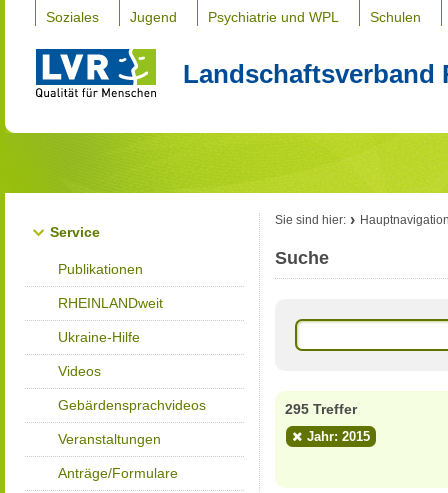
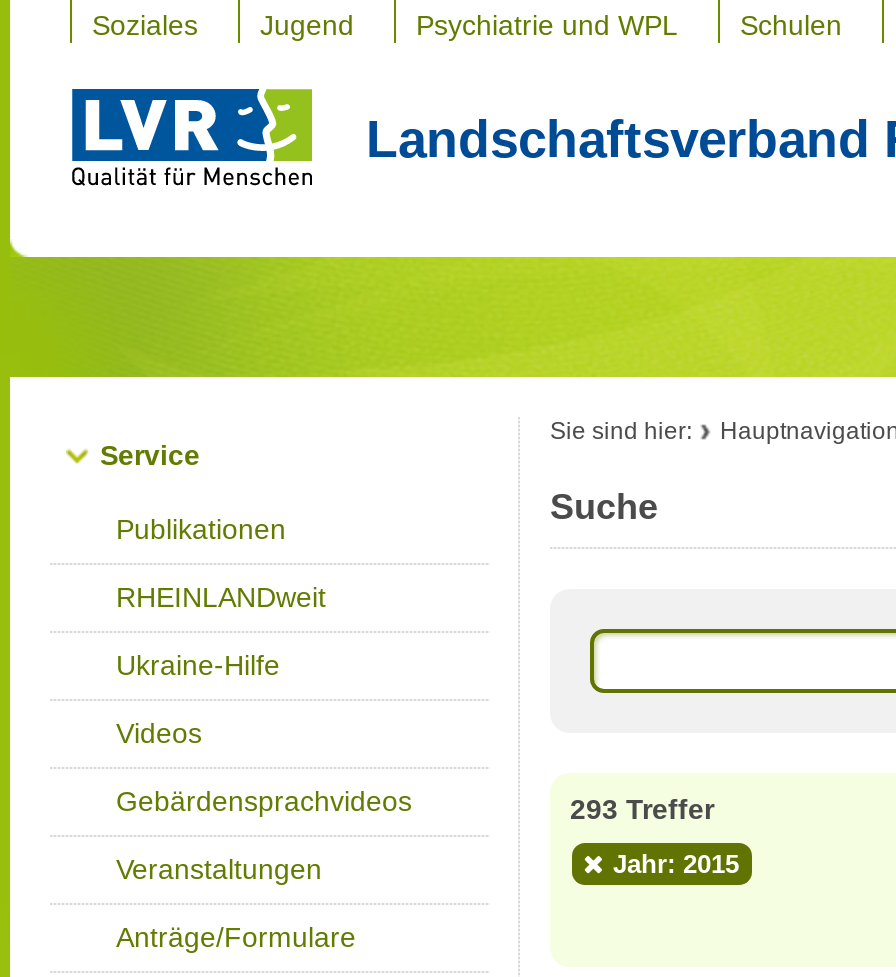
[285,401,357,417] 295 Treffer -> [570,793,714,825] 293 Treffer

